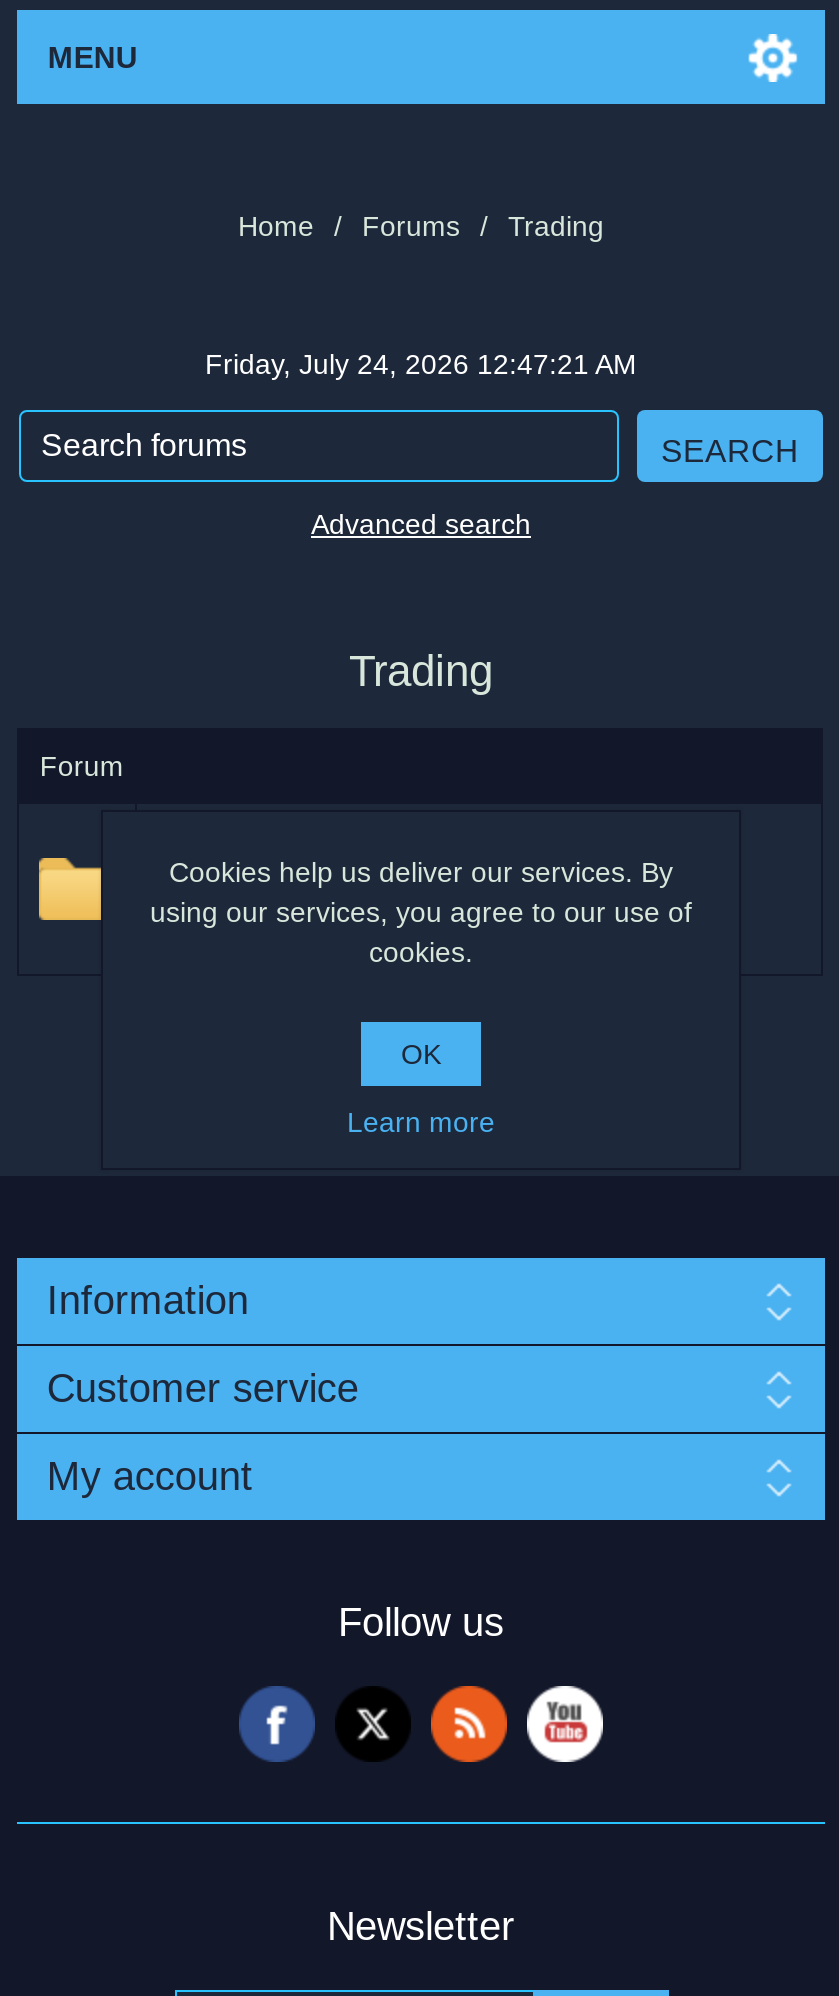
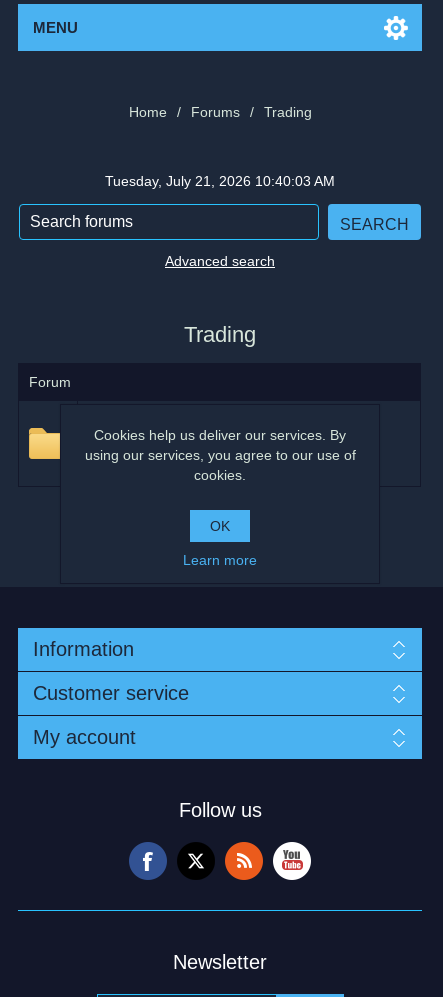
[205,348,637,380] Friday, July 24, 2026 12:47:21 AM -> [105,173,335,189] Tuesday, July 21, 2026 10:40:03 AM

